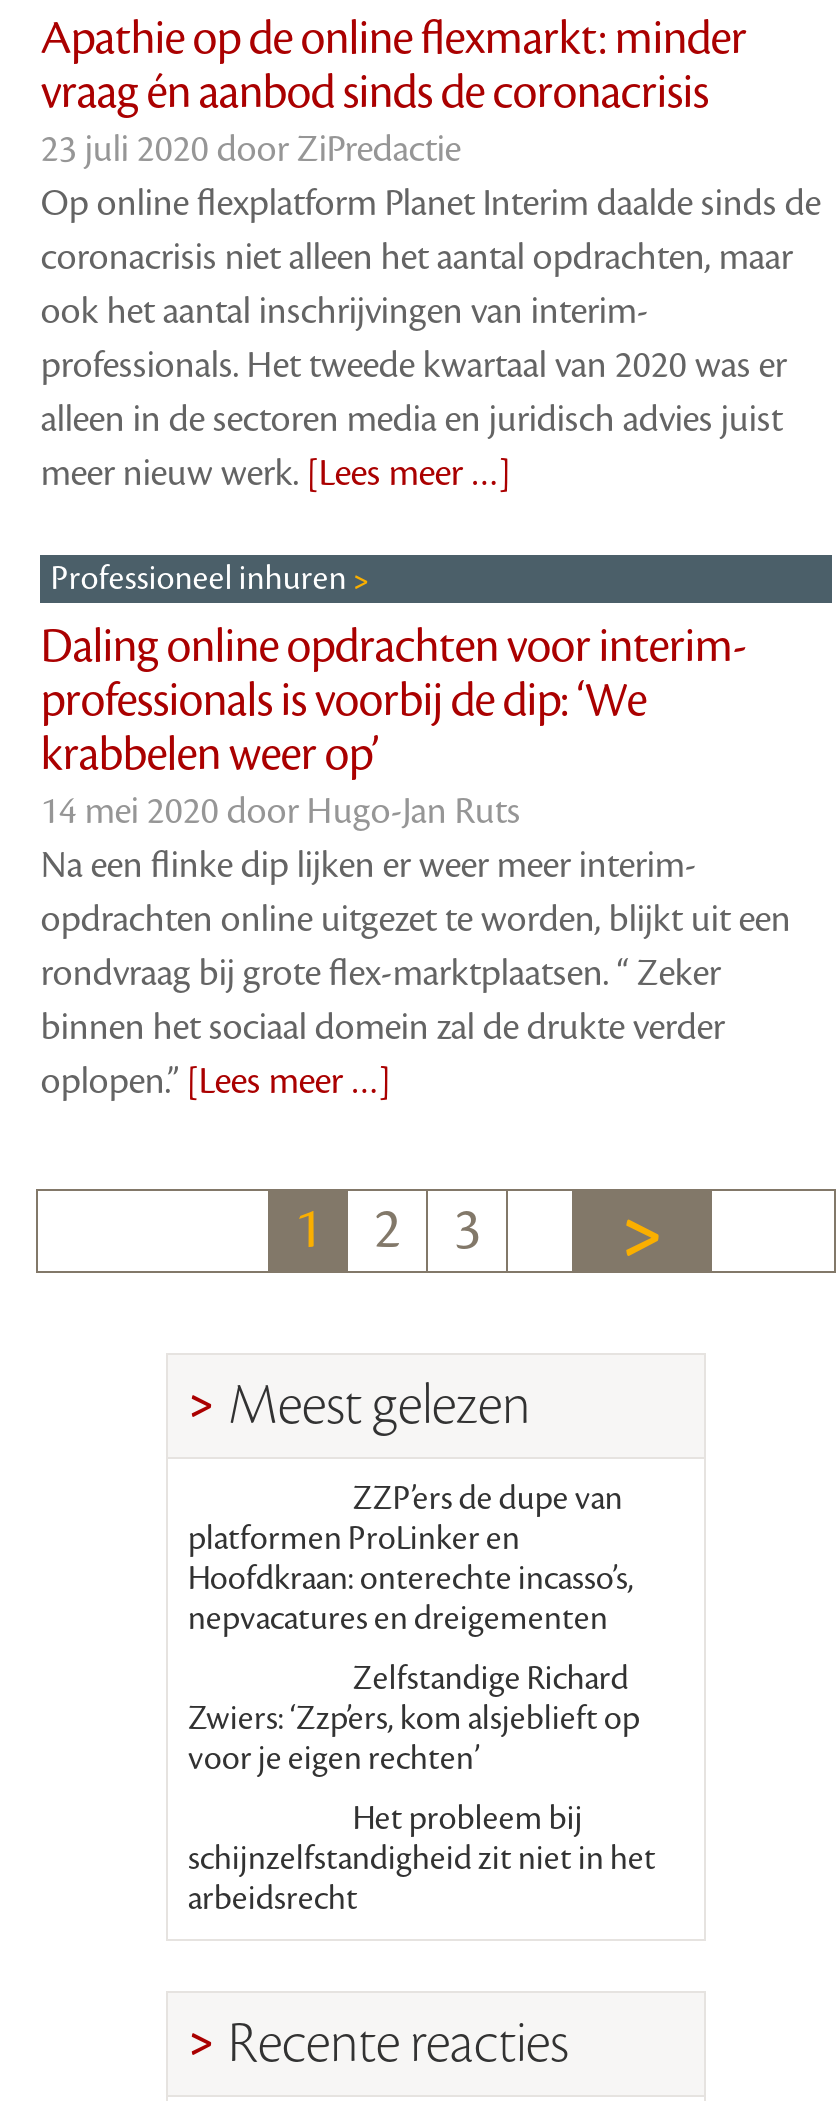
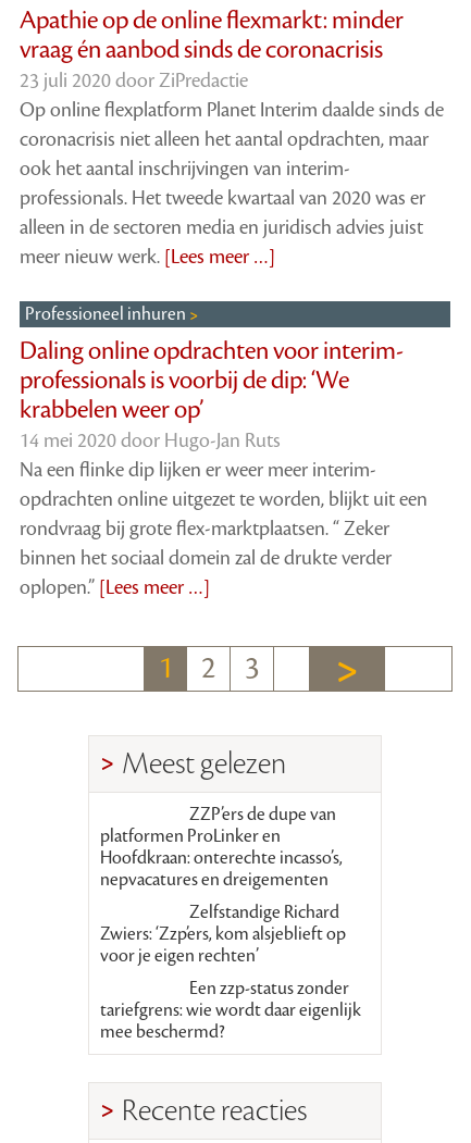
[188,1796,656,1920] Het probleem bij | schijnzelfstandigheid zit niet in het | arbeidsrecht -> [100,977,361,1044] Een zzp-status zonder | tariefgrens: wie wordt daar eigenlijk | mee beschermd?

